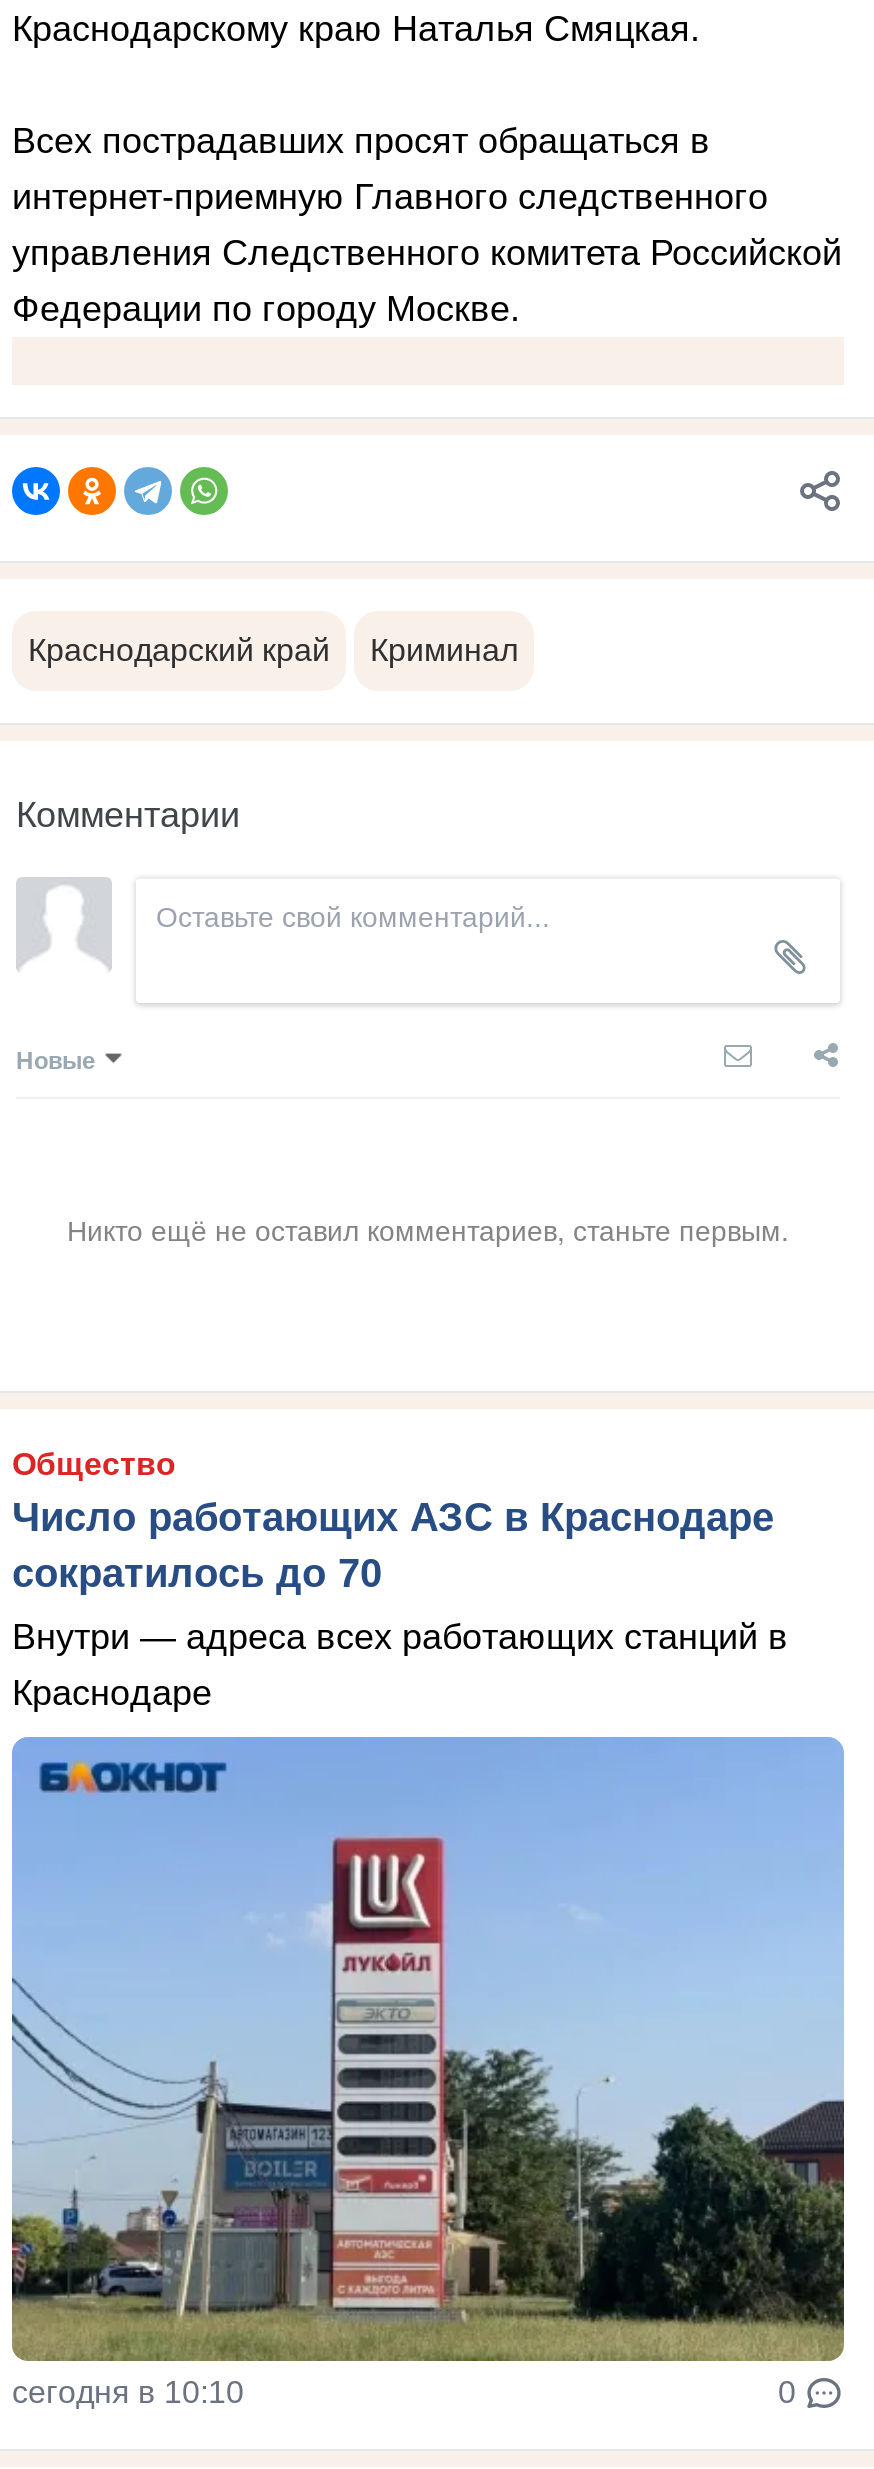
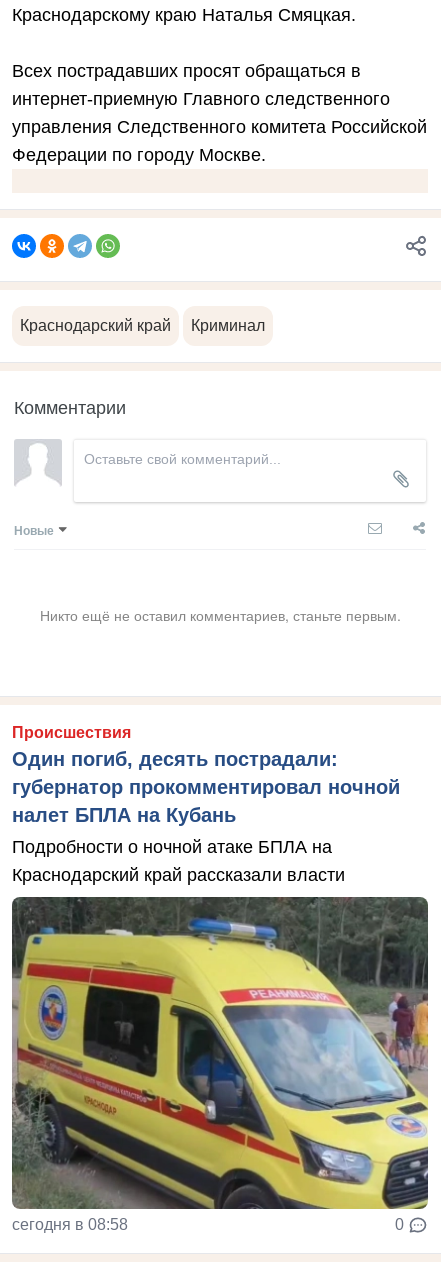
[12,1447,774,1595] Общество | Число работающих АЗС в Краснодаре | сократилось до 70 -> [12,724,400,826] Происшествия | Один погиб, десять пострадали: | губернатор прокомментировал ночной | налет БПЛА на Кубань
[12,1617,788,1713] Внутри — адреса всех работающих станций в | Краснодаре -> [12,837,345,885] Подробности о ночной атаке БПЛА на | Краснодарский край рассказали власти
[12,1737,846,2409] [image] | сегодня в 10:10 -> [11,896,429,1233] [image] | сегодня в 08:58

